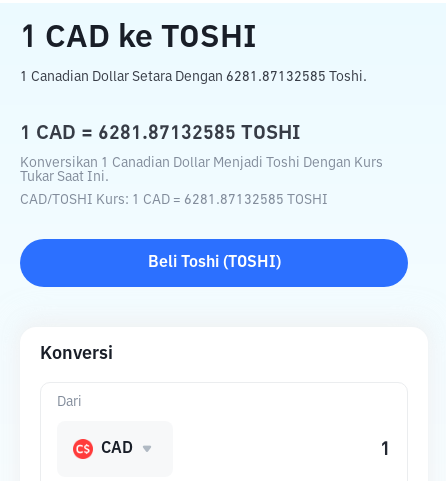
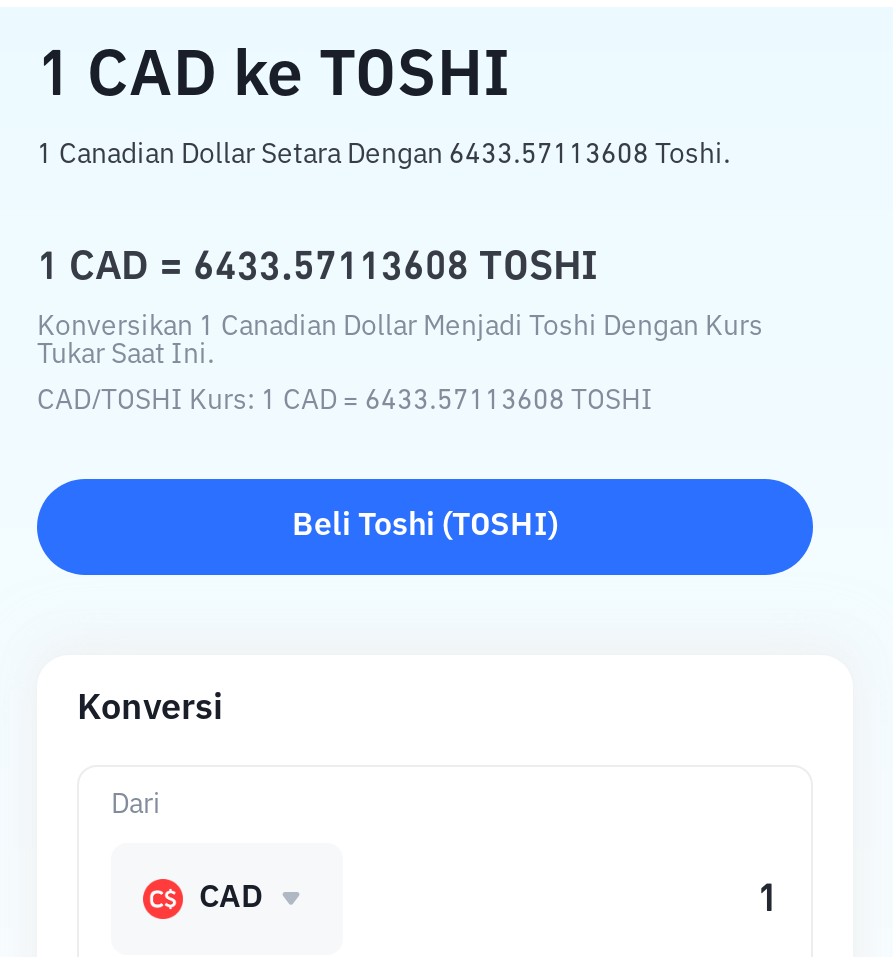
[20,70,367,84] 1 Canadian Dollar Setara Dengan 6281.87132585 Toshi. -> [37,141,731,169] 1 Canadian Dollar Setara Dengan 6433.57113608 Toshi.
[20,123,300,143] 1 CAD = 6281.87132585 TOSHI -> [37,247,597,287] 1 CAD = 6433.57113608 TOSHI
[20,193,328,207] CAD/TOSHI Kurs: 1 CAD = 6281.87132585 TOSHI -> [37,387,653,415] CAD/TOSHI Kurs: 1 CAD = 6433.57113608 TOSHI

